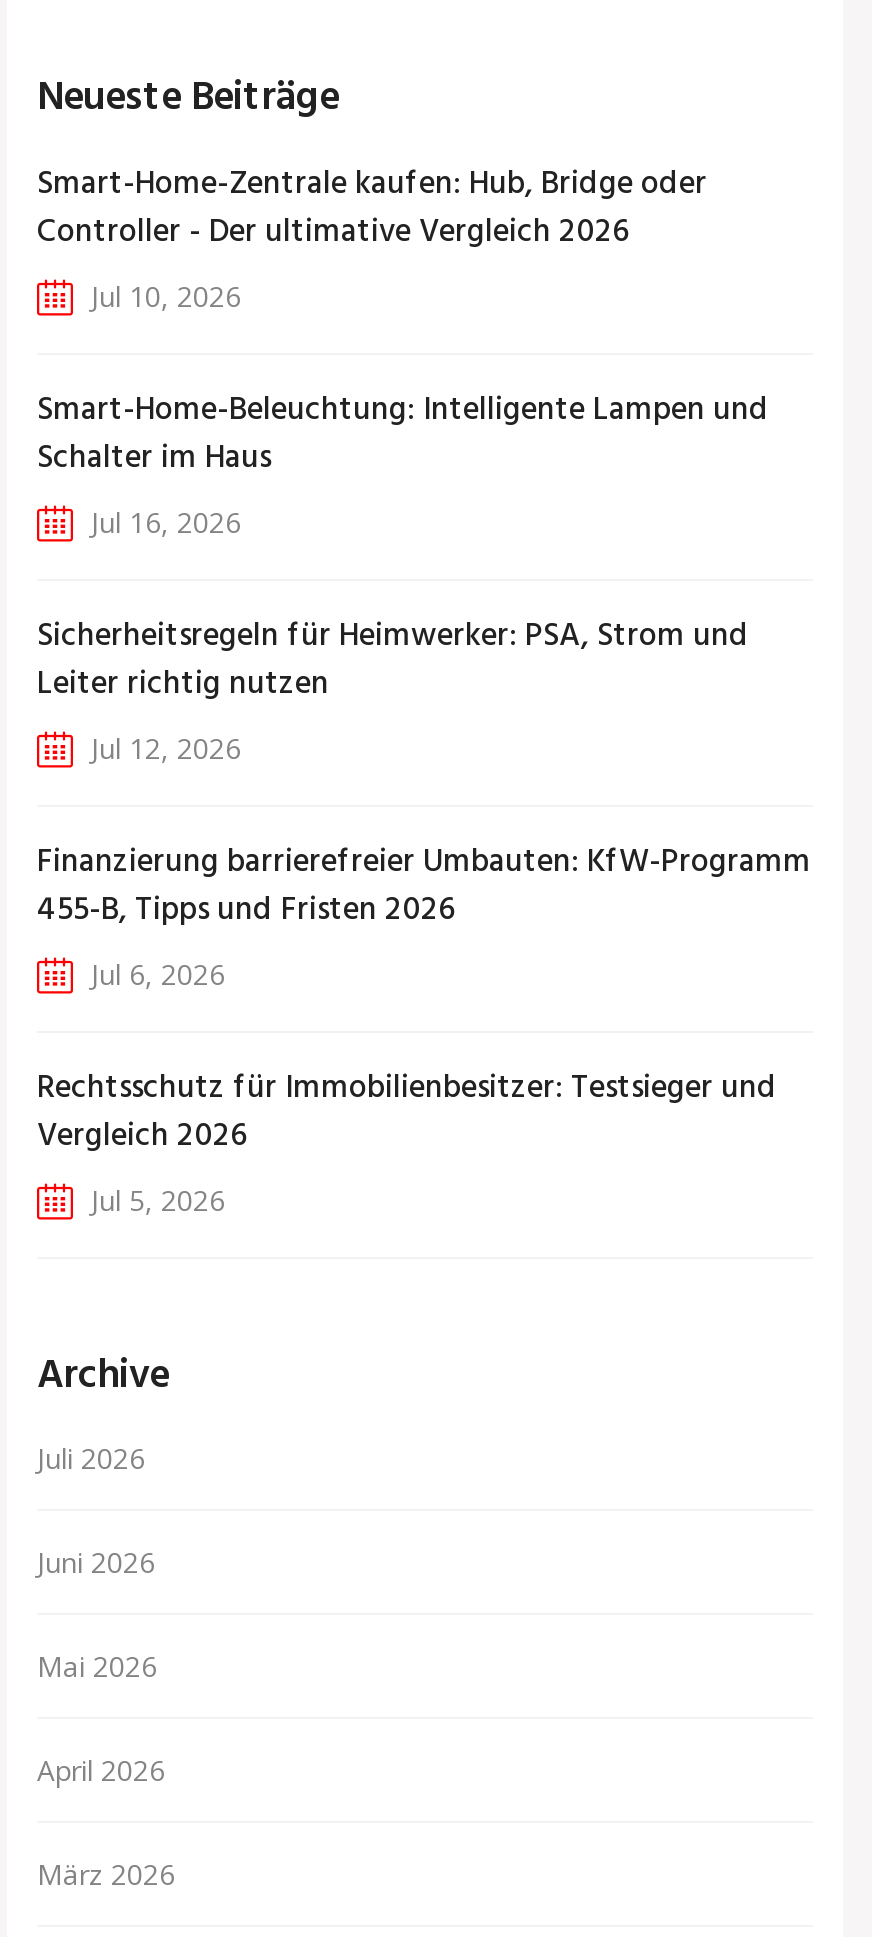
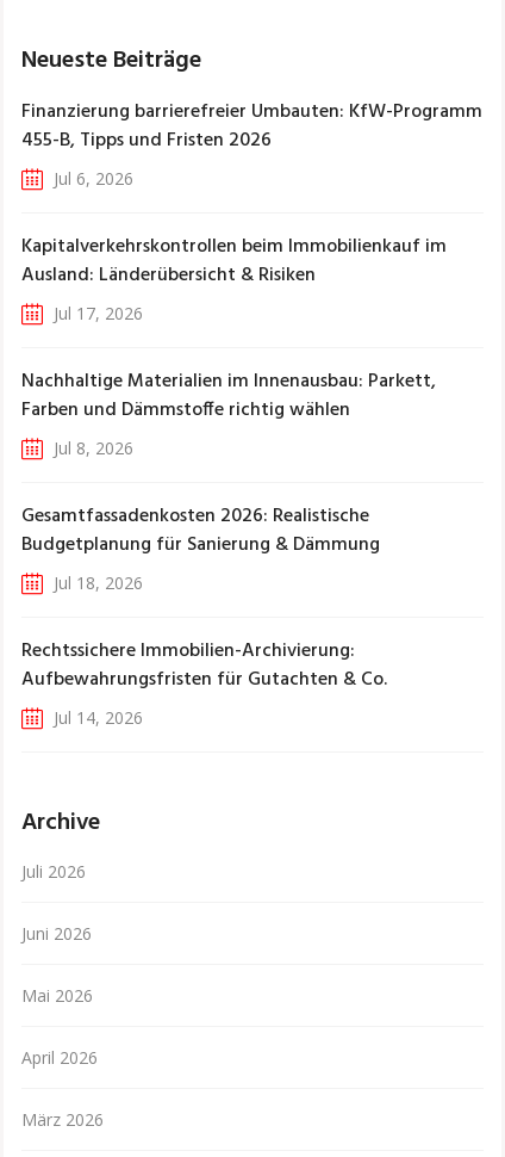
[37,159,769,767] Smart-Home-Zentrale kaufen: Hub, Bridge oder | Controller - Der ultimative Vergleich 2026 | Jul 10, 2026 | Smart-Home-Beleuchtung: Intelligente Lampen und | Schalter im Haus | Jul 16, 2026 | Sicherheitsregeln für Heimwerker: PSA, Strom und | Leiter richtig nutzen | Jul 12, 2026 -> none
moved [37,837,811,993] -> [21,97,482,190]: Finanzierung barrierefreier Umbauten: KfW-Programm | 455-B, Tipps und Fristen 2026 | Jul 6, 2026
[37,1063,777,1219] Rechtsschutz für Immobilienbesitzer: Testsieger und | Vergleich 2026 | Jul 5, 2026 -> [21,232,447,729] Kapitalverkehrskontrollen beim Immobilienkauf im | Ausland: Länderübersicht & Risiken | Jul 17, 2026 | Nachhaltige Materialien im Innenausbau: Parkett, | Farben und Dämmstoffe richtig wählen | Jul 8, 2026 | Gesamtfassadenkosten 2026: Realistische | Budgetplanung für Sanierung & Dämmung | Jul 18, 2026 | Rechtssichere Immobilien-Archivierung: | Aufbewahrungsfristen für Gutachten & Co. | Jul 14, 2026

